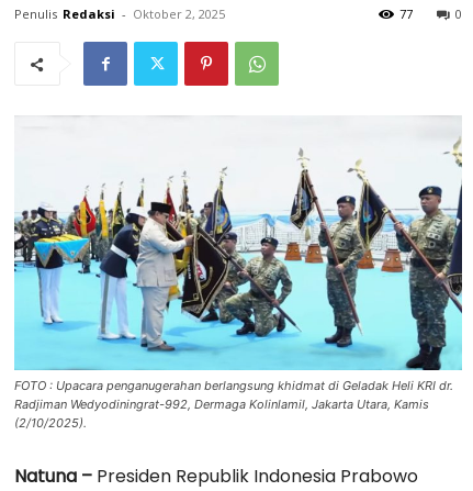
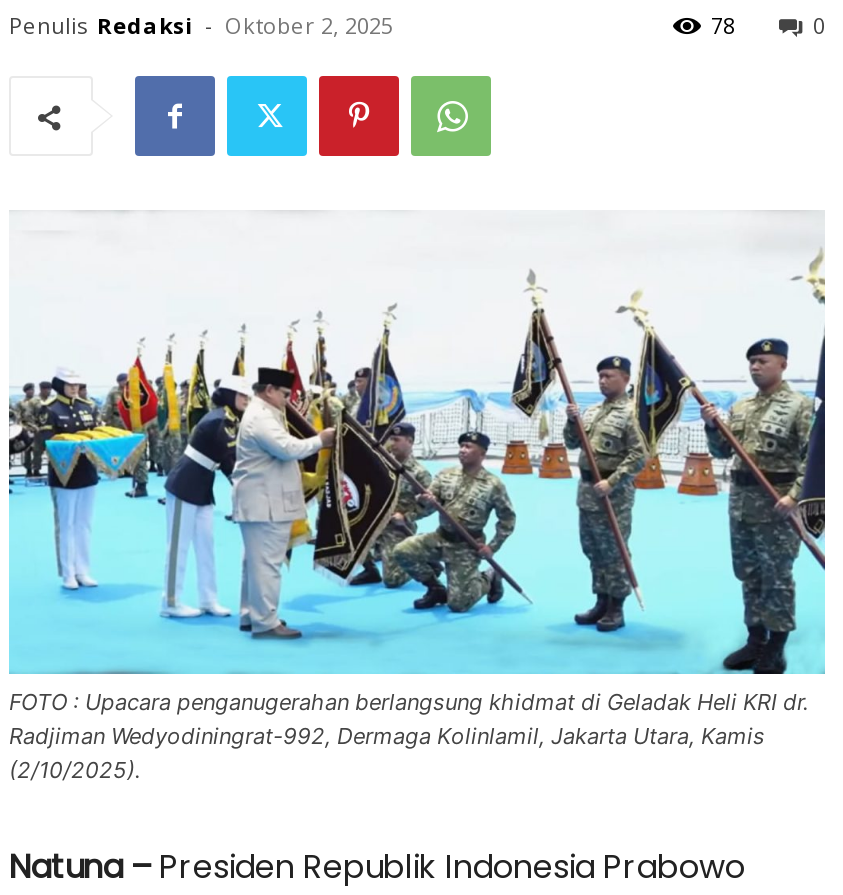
[399,5,413,22] 77 -> [711,10,735,40] 78

